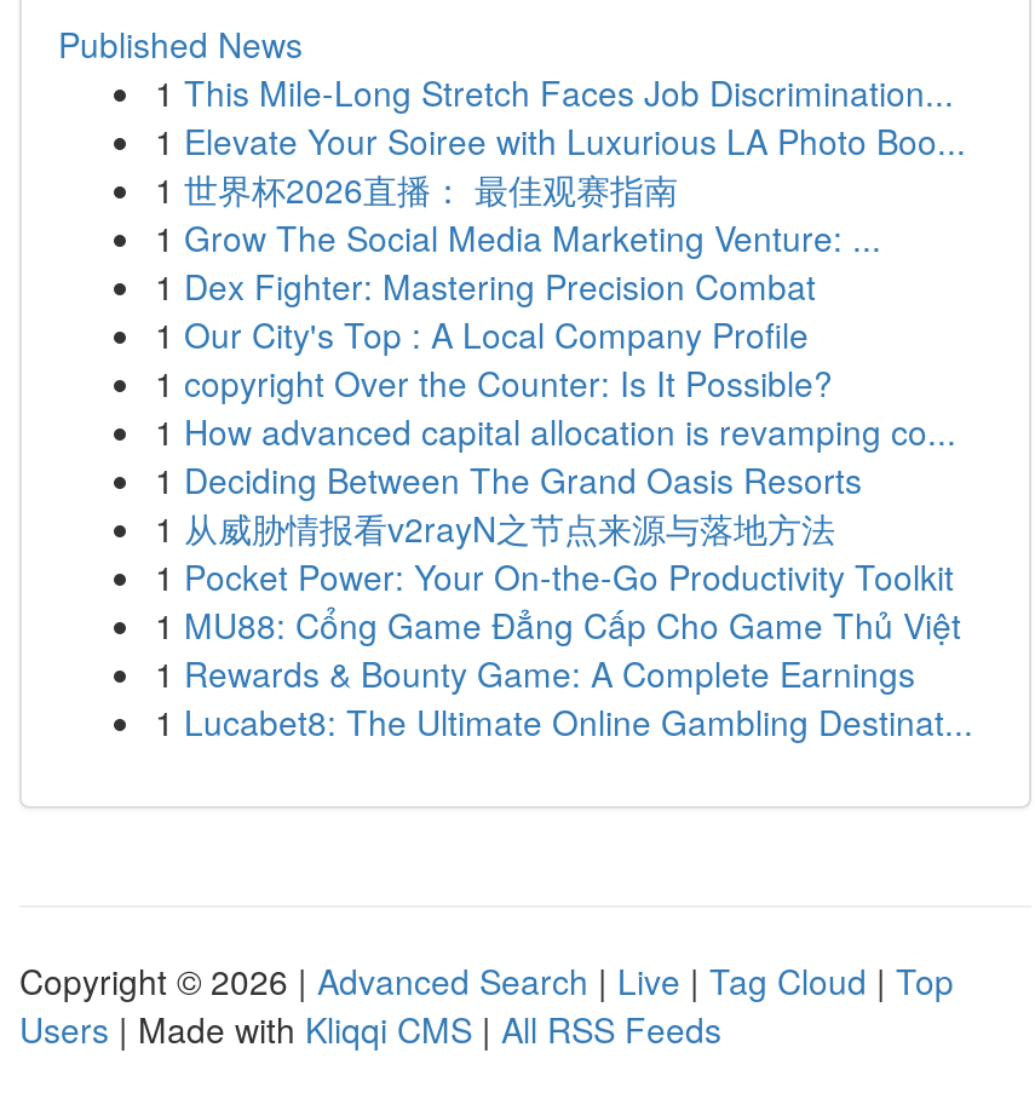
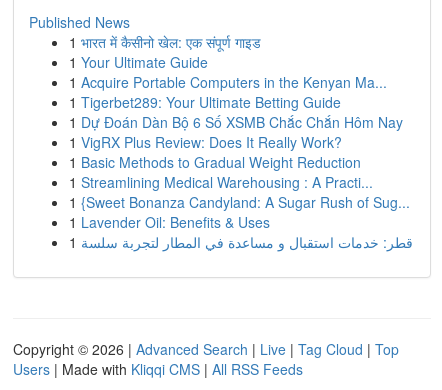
[155,68,973,746] 1 This Mile-Long Stretch Faces Job Discrimination... | 1 Elevate Your Soiree with Luxurious LA Photo Boo... | 1 世界杯2026直播： 最佳观赛指南 | 1 Grow The Social Media Marketing Venture: ... | 1 Dex Fighter: Mastering Precision Combat | 1 Our City's Top : A Local Company Profile | 1 copyright Over the Counter: Is It Possible? | 1 How advanced capital allocation is revamping co... | 1 Deciding Between The Grand Oasis Resorts | 1 从威胁情报看v2rayN之节点来源与落地方法 | 1 Pocket Power: Your On-the-Go Productivity Toolkit | 1 MU88: Cổng Game Đẳng Cấp Cho Game Thủ Việt | 1 Rewards & Bounty Game: A Complete Earnings | 1 Lucabet8: The Ultimate Online Gambling Destinat... -> [69,32,413,252] 1 भारत में कैसीनो खेल: एक संपूर्ण गाइड | 1 Your Ultimate Guide | 1 Acquire Portable Computers in the Kenyan Ma... | 1 Tigerbet289: Your Ultimate Betting Guide | 1 Dự Đoán Dàn Bộ 6 Số XSMB Chắc Chắn Hôm Nay | 1 VigRX Plus Review: Does It Really Work? | 1 Basic Methods to Gradual Weight Reduction | 1 Streamlining Medical Warehousing : A Practi... | 1 {Sweet Bonanza Candyland: A Sugar Rush of Sug... | 1 Lavender Oil: Benefits & Uses | 1 قطر: خدمات استقبال و مساعدة في المطار لتجربة سلسة

